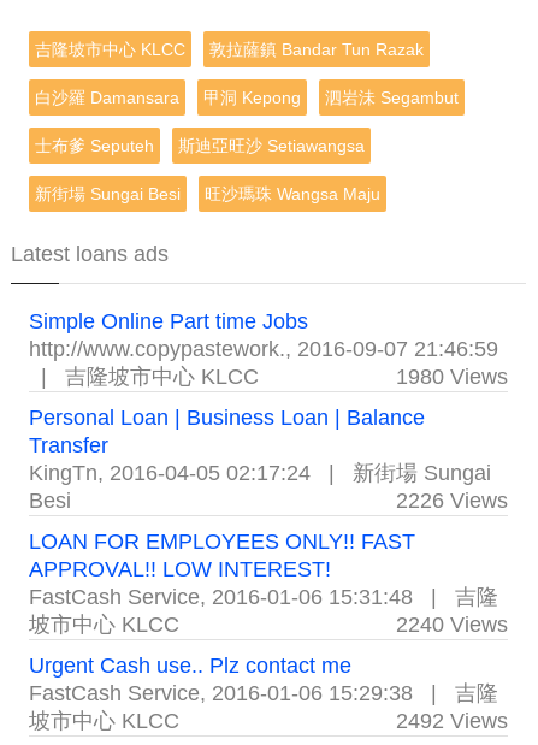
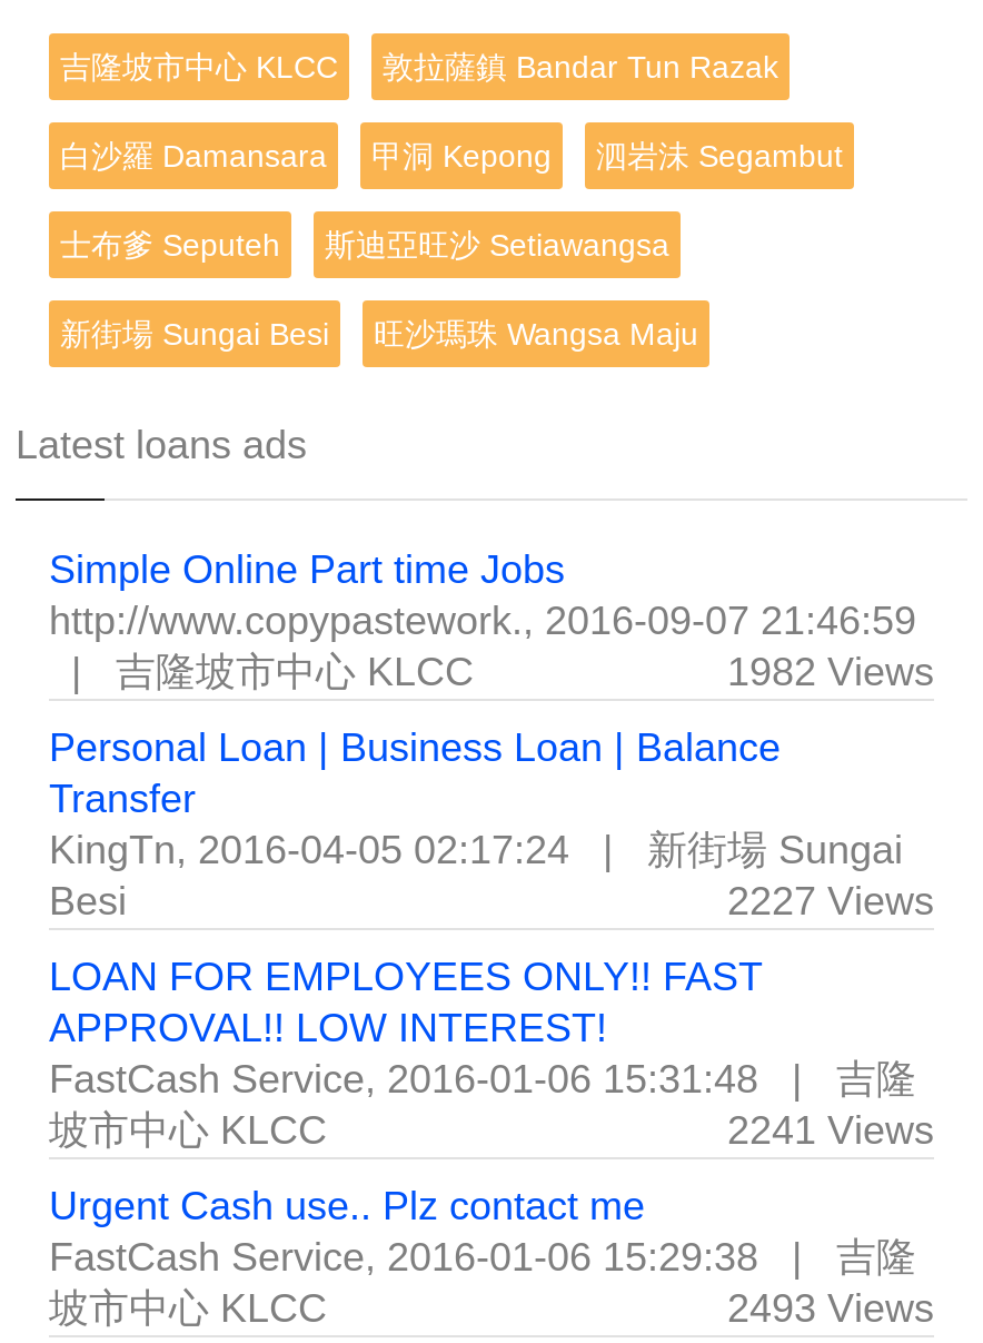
[396,365,508,389] 1980 Views -> [727,650,934,694] 1982 Views
[396,489,508,513] 2226 Views -> [727,879,934,924] 2227 Views
[396,613,508,637] 2240 Views -> [727,1108,934,1153] 2241 Views
[396,709,508,733] 2492 Views -> [727,1286,934,1331] 2493 Views

